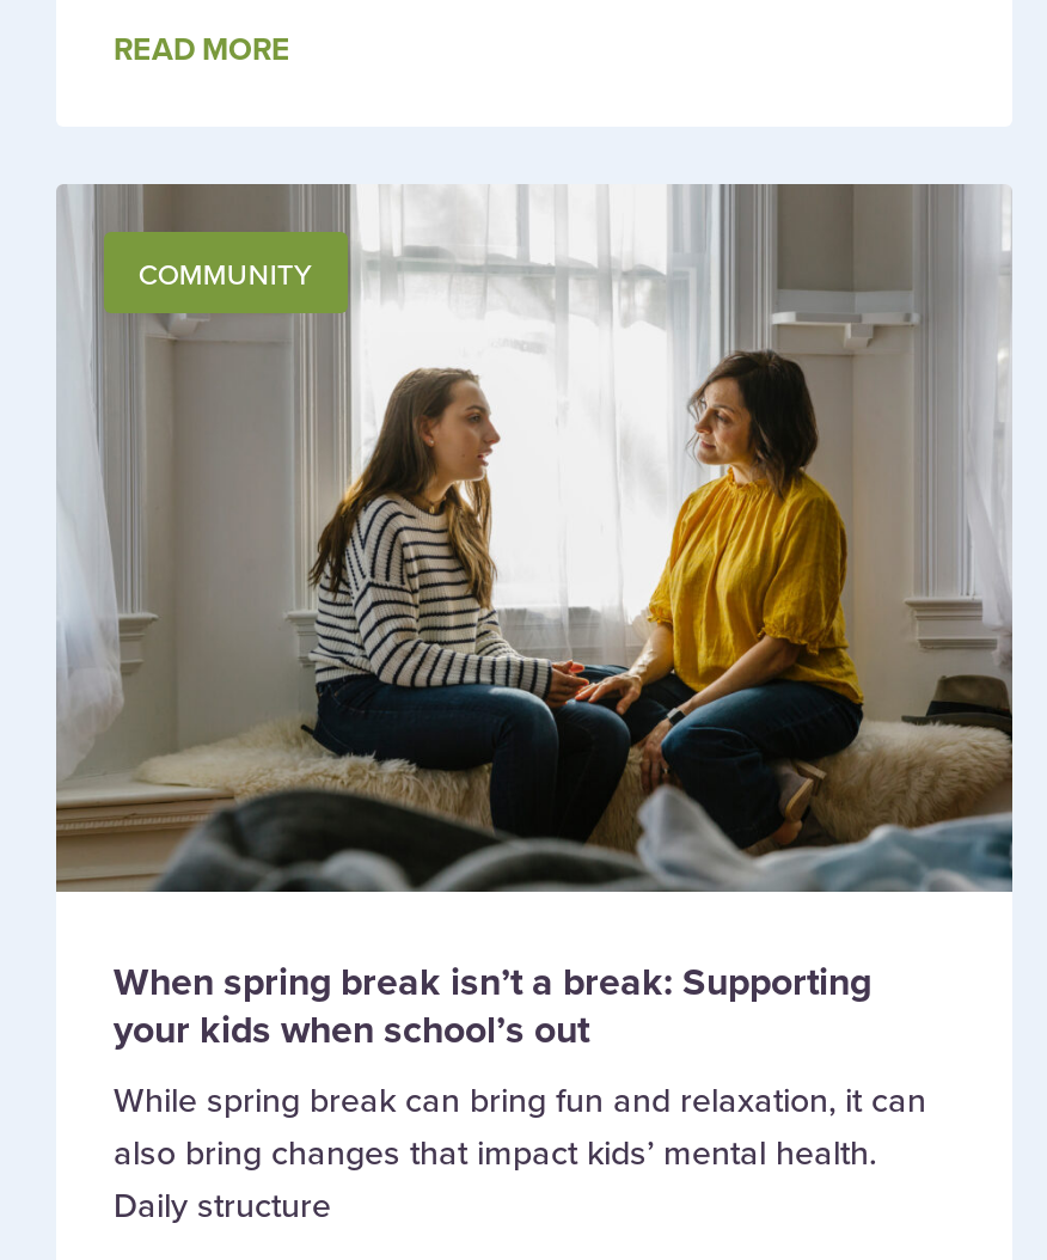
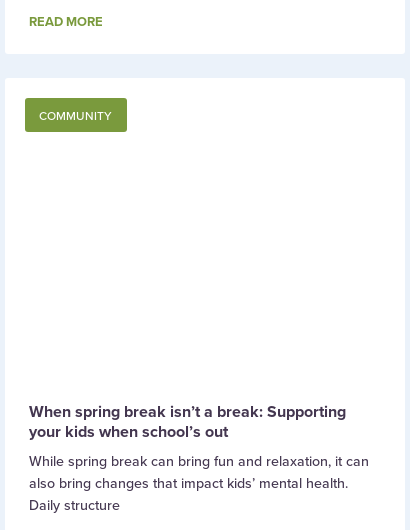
[54,182,1015,894] [image] -> none

